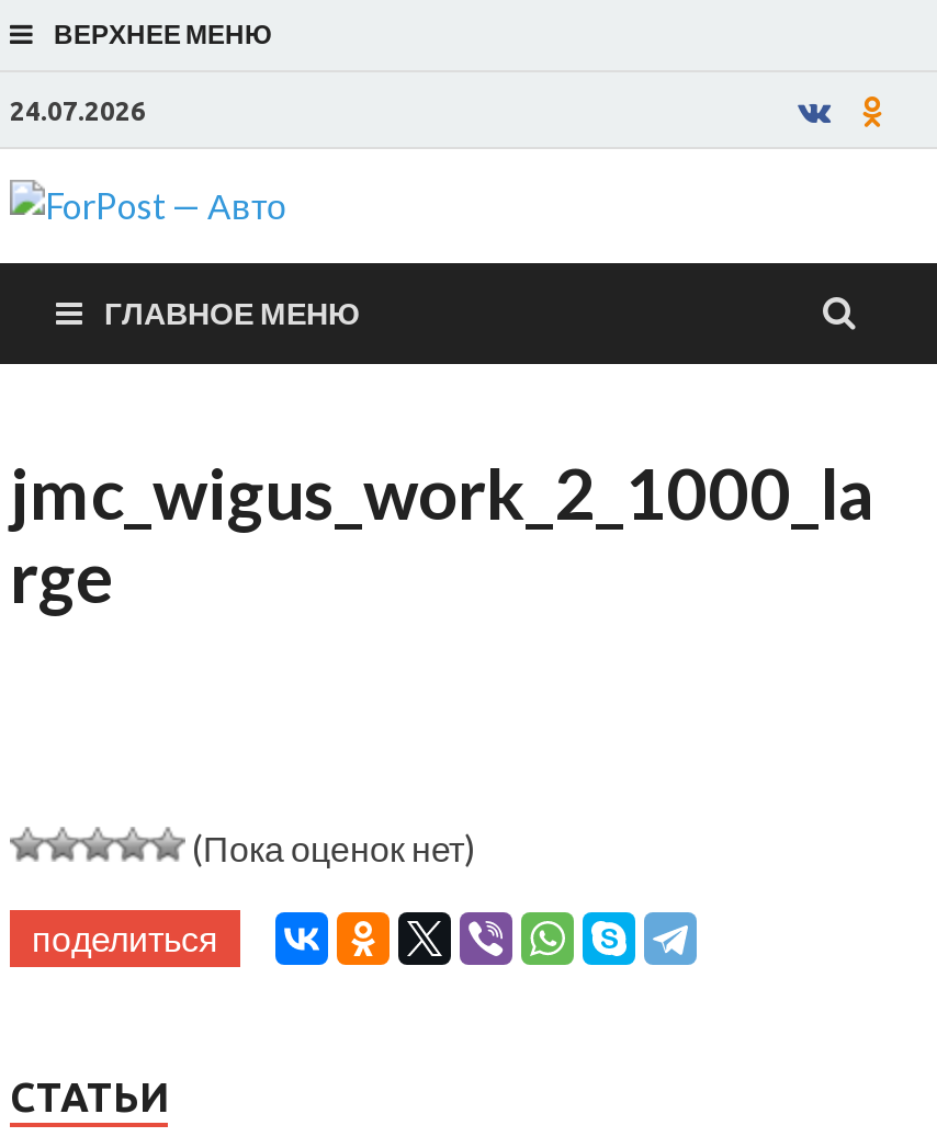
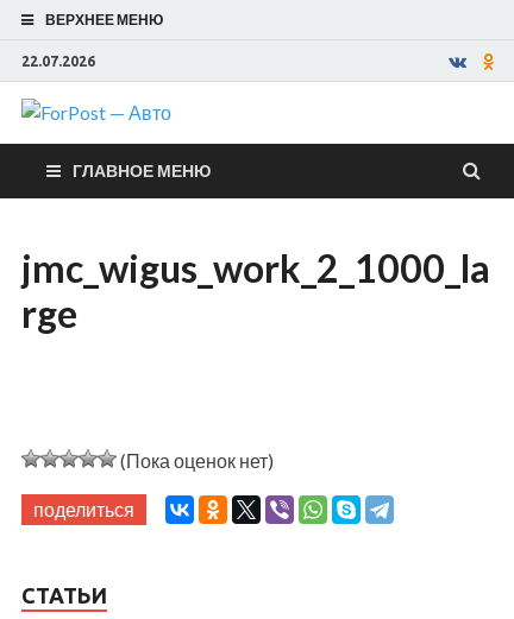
[10,95,146,124] 24.07.2026 -> [21,53,95,68] 22.07.2026

